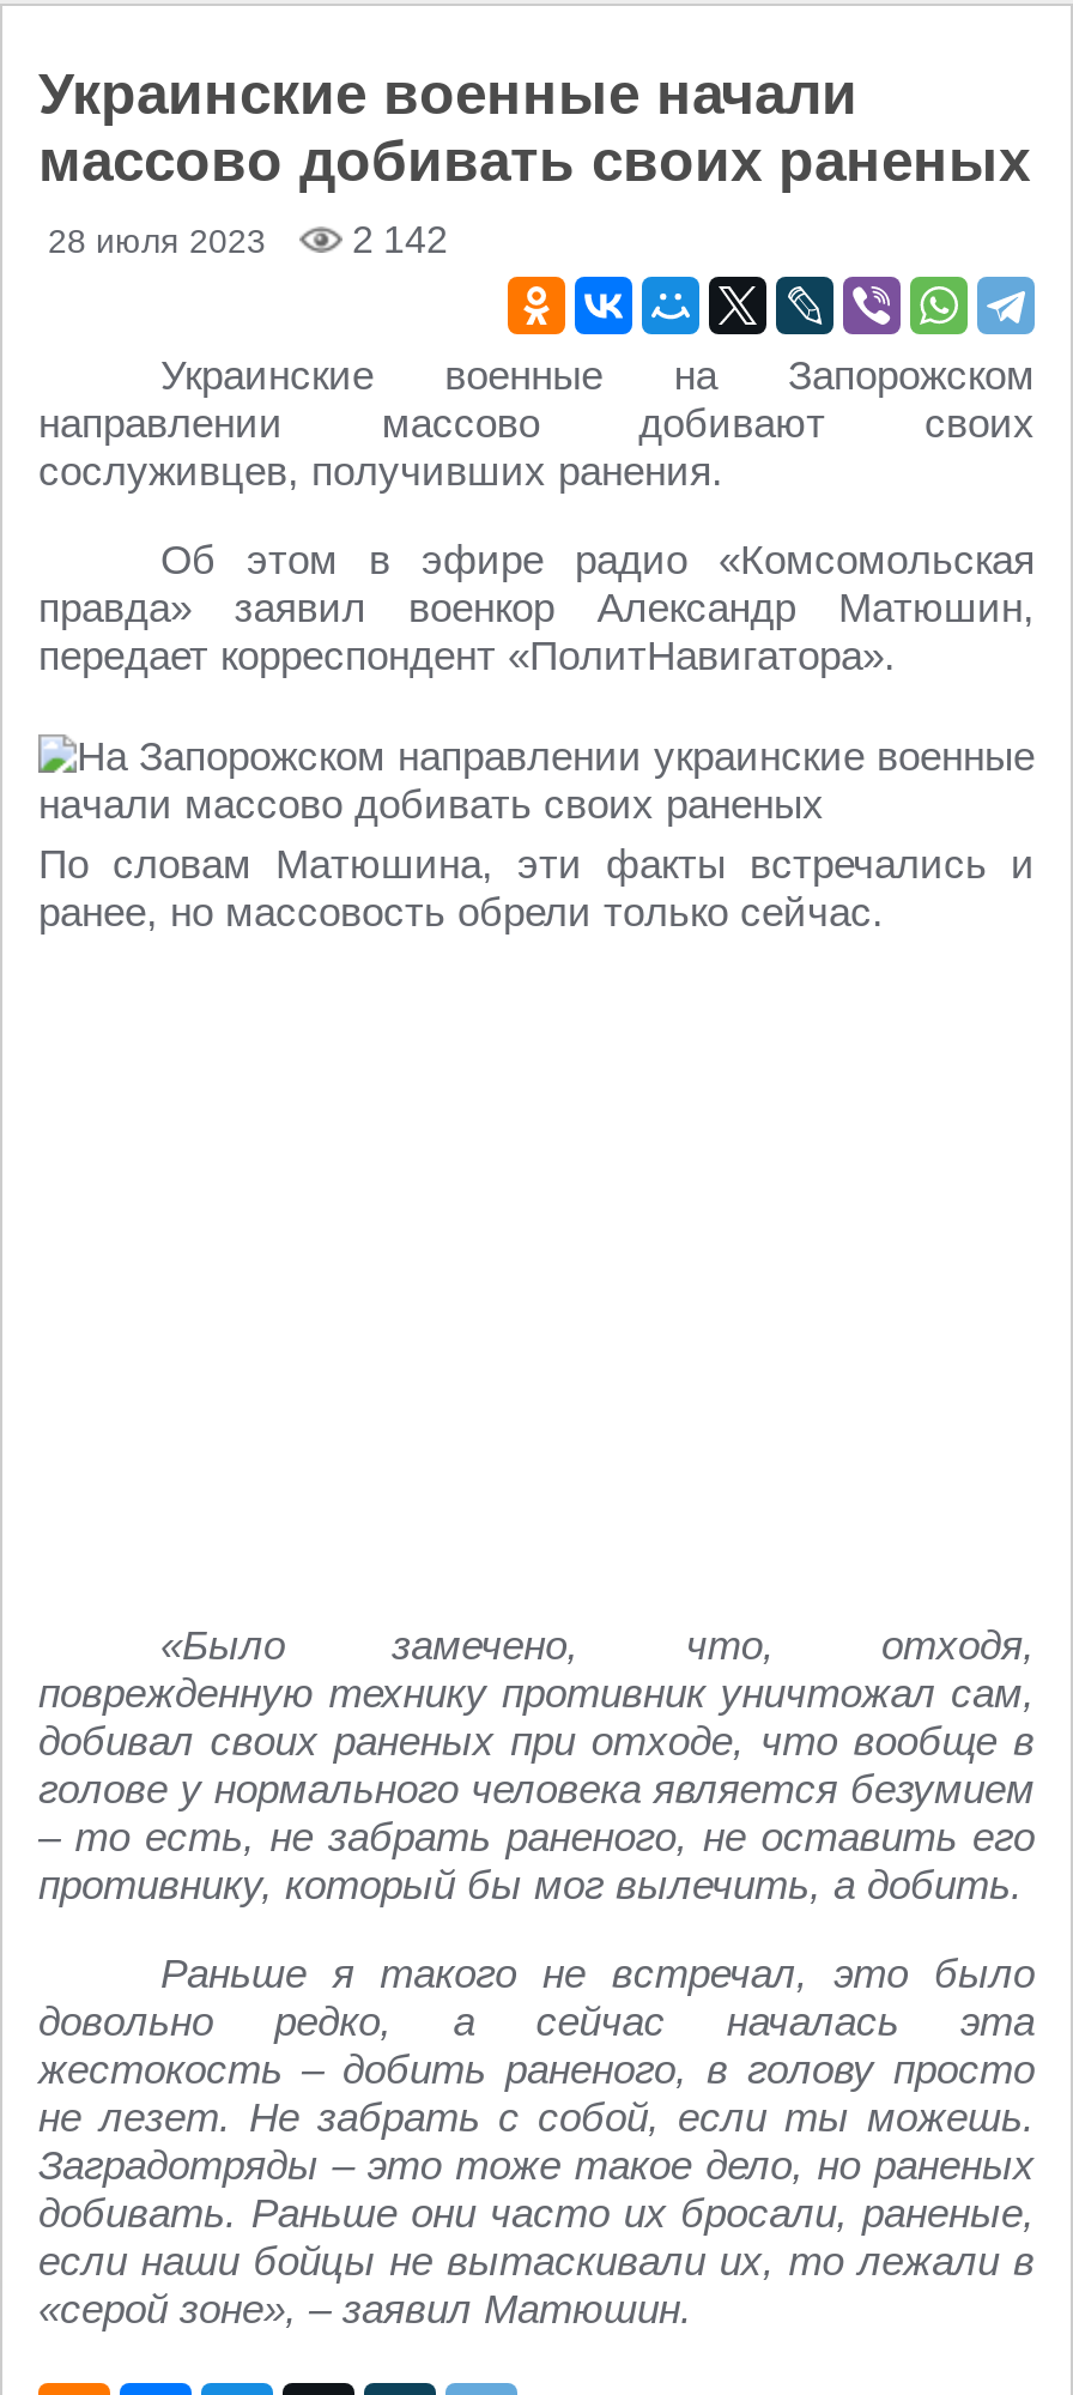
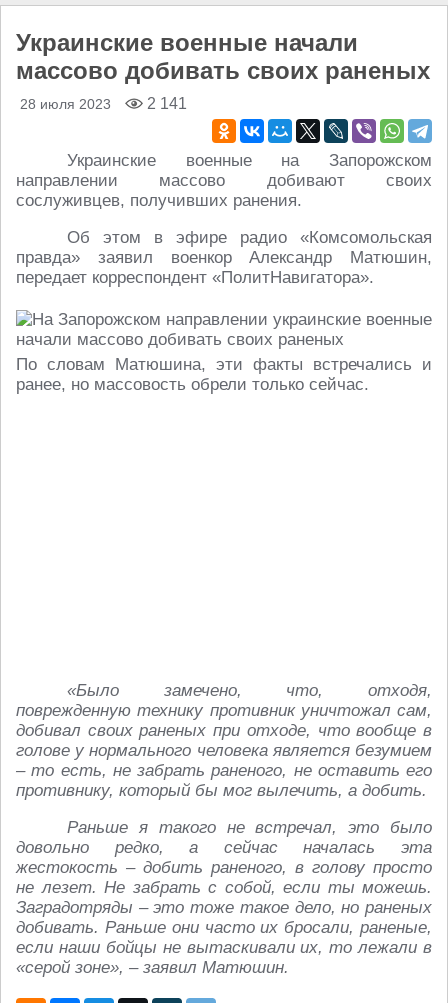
[48,219,448,260] 28 июля 2023 2 142 -> [20,95,187,112] 28 июля 2023 2 141

